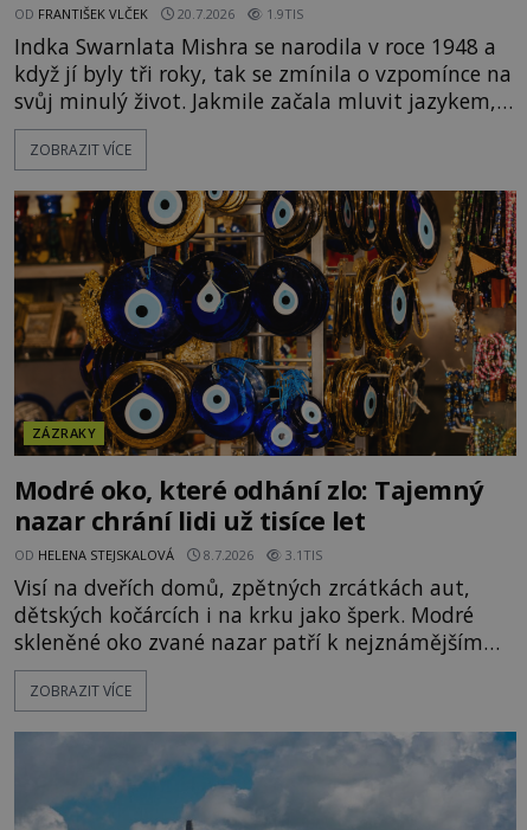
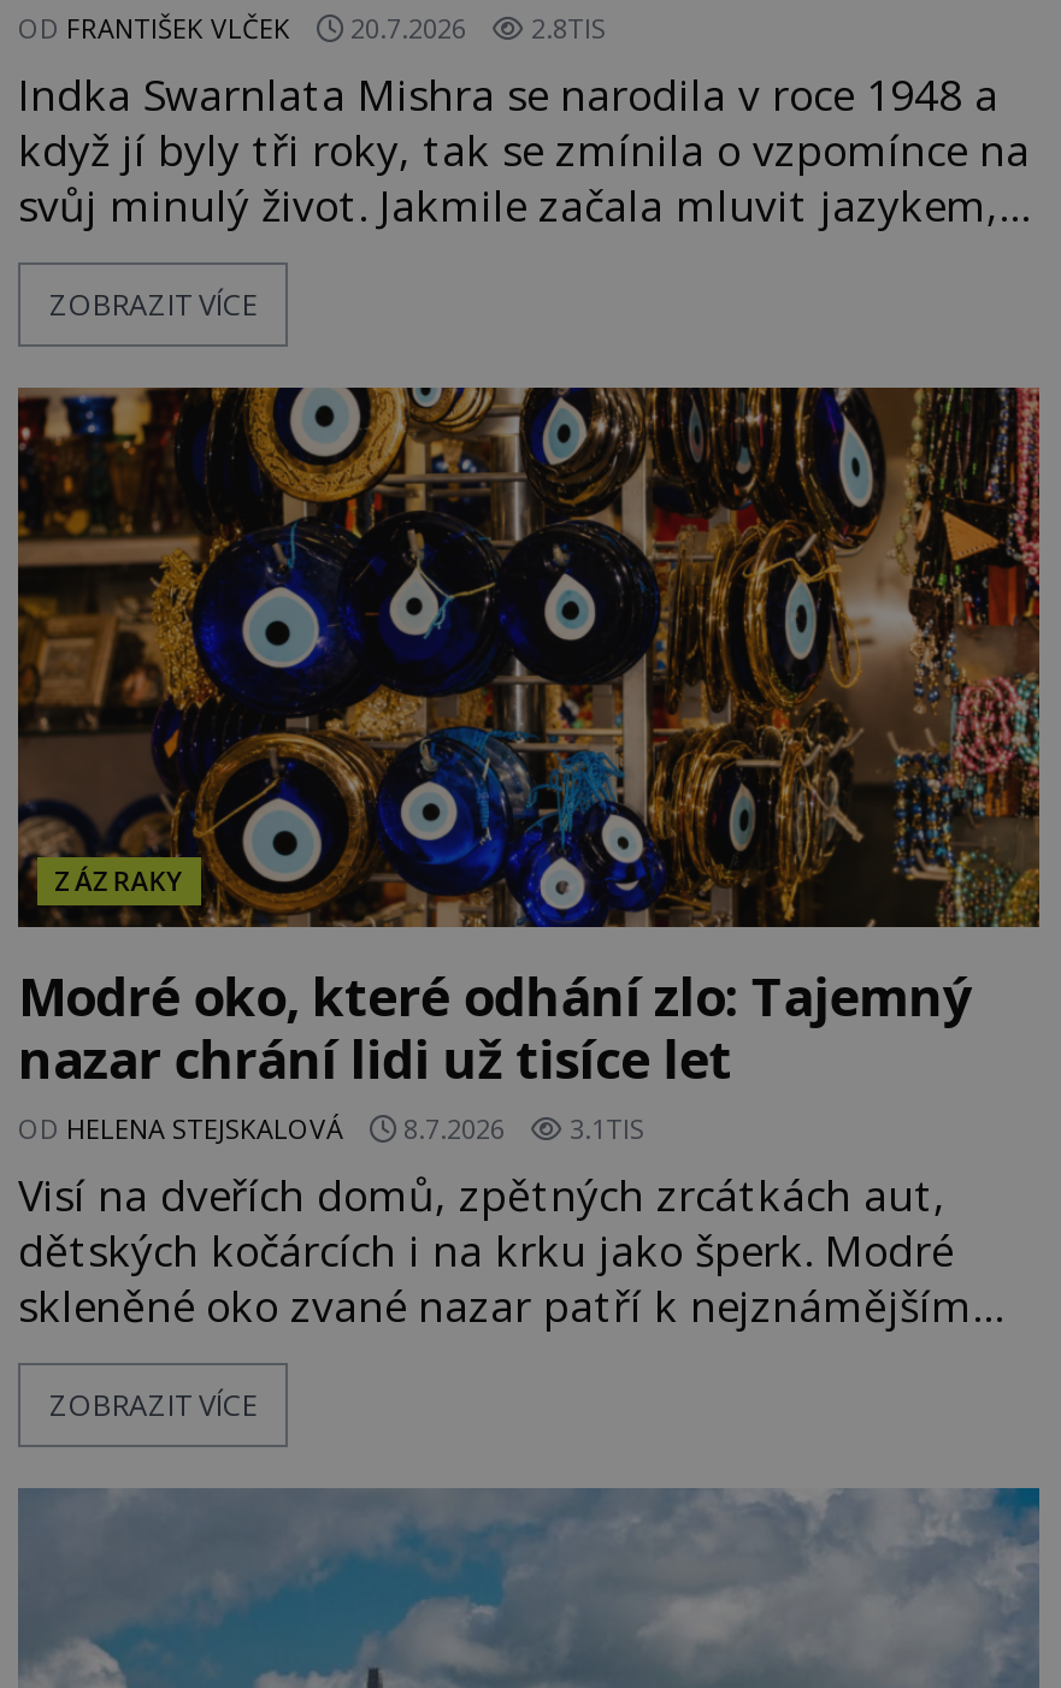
[14,5,303,22] OD FRANTIŠEK VLČEK 20.7.2026 1.9TIS -> [18,9,606,46] OD FRANTIŠEK VLČEK 20.7.2026 2.8TIS

